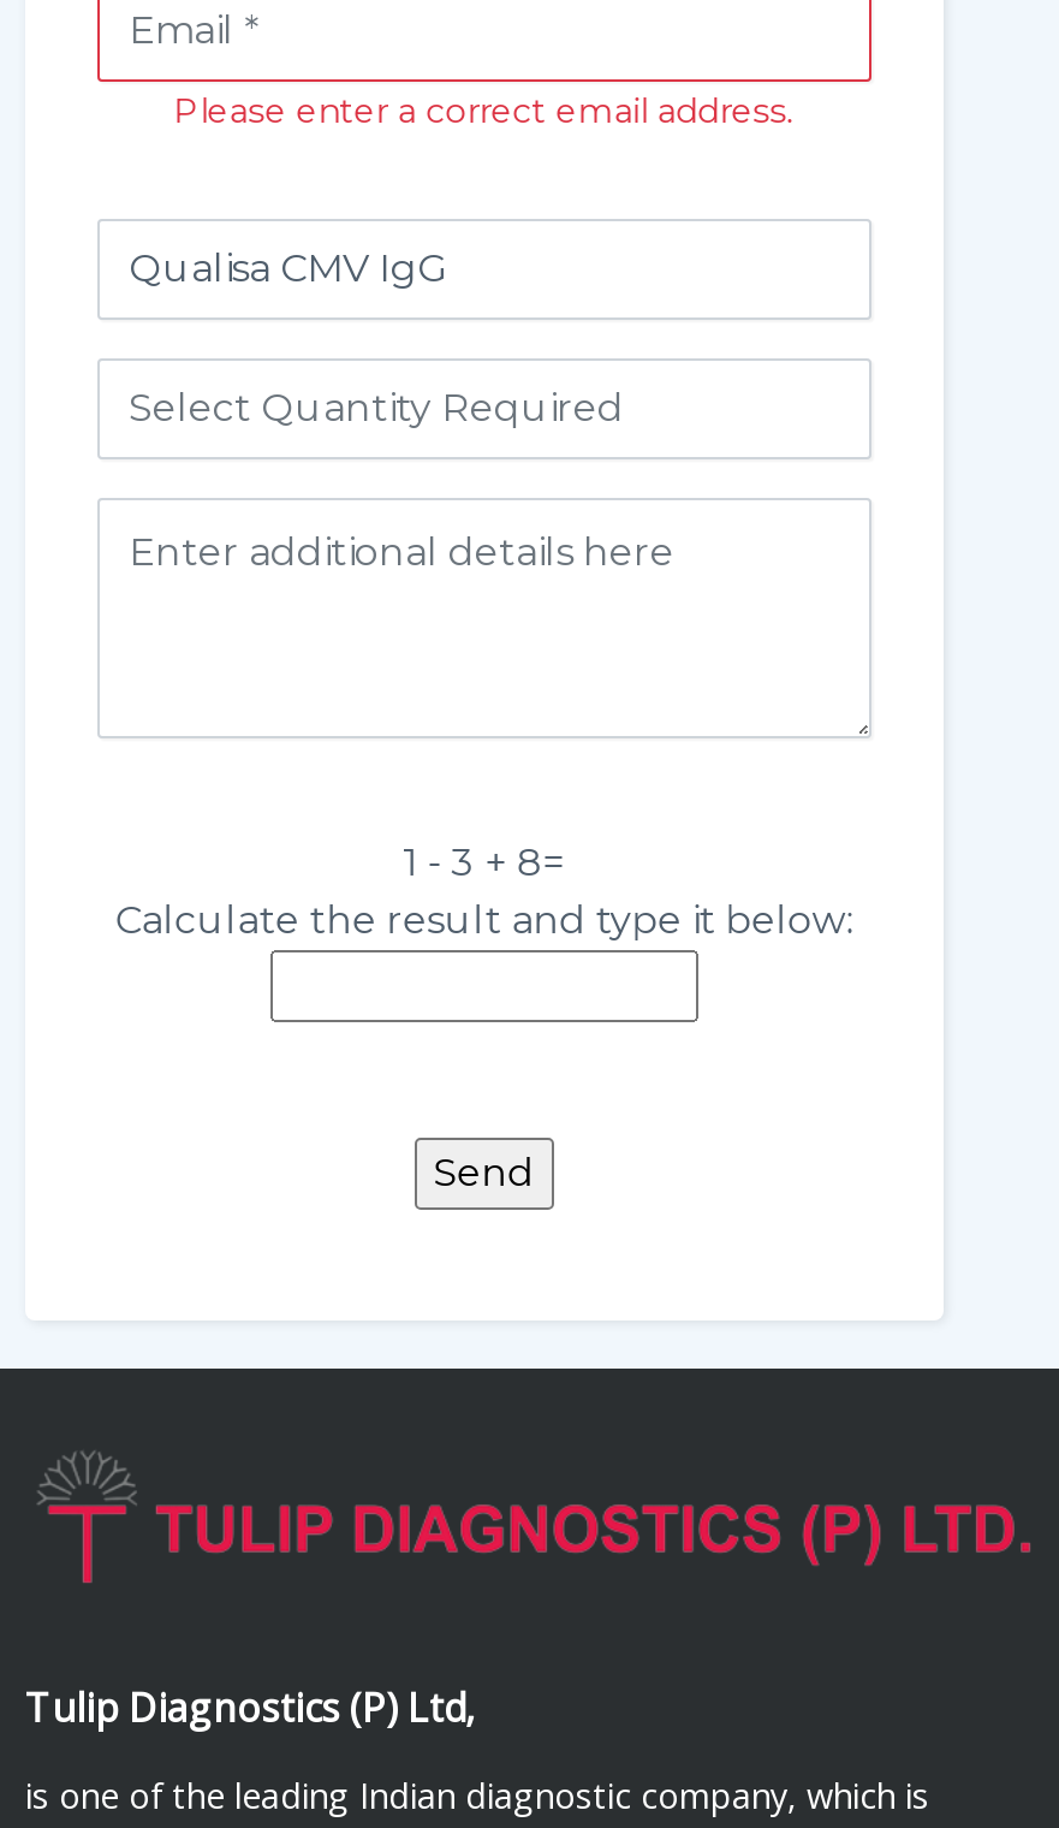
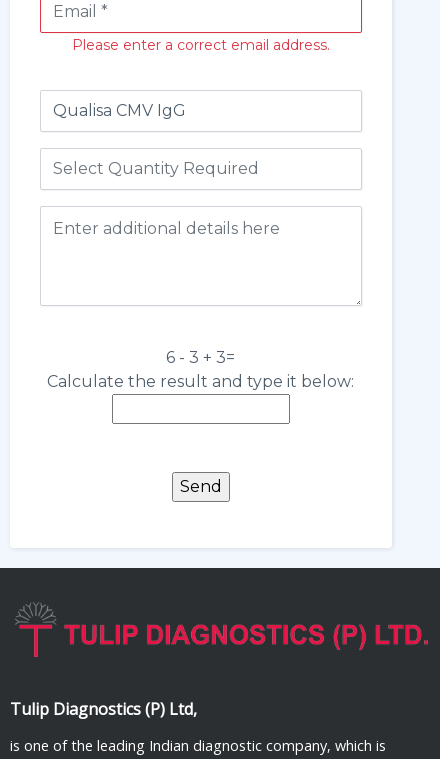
[403,838,564,884] 1 - 3 + 8= -> [166,347,235,366] 6 - 3 + 3=

